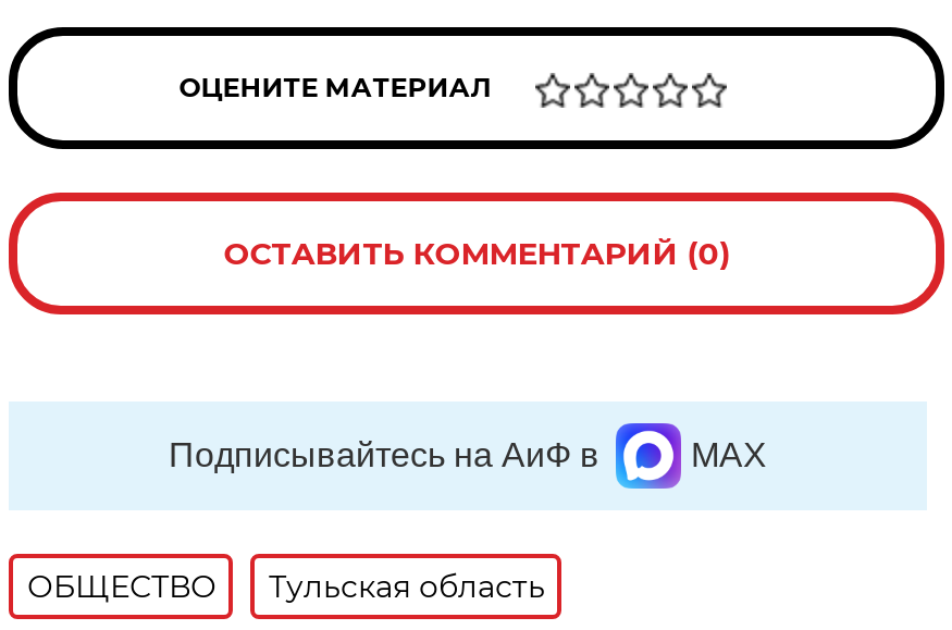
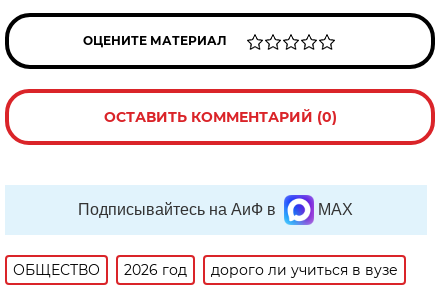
[269,567,545,606] Тульская область -> [124,261,398,279] 2026 год | дорого ли учиться в вузе

